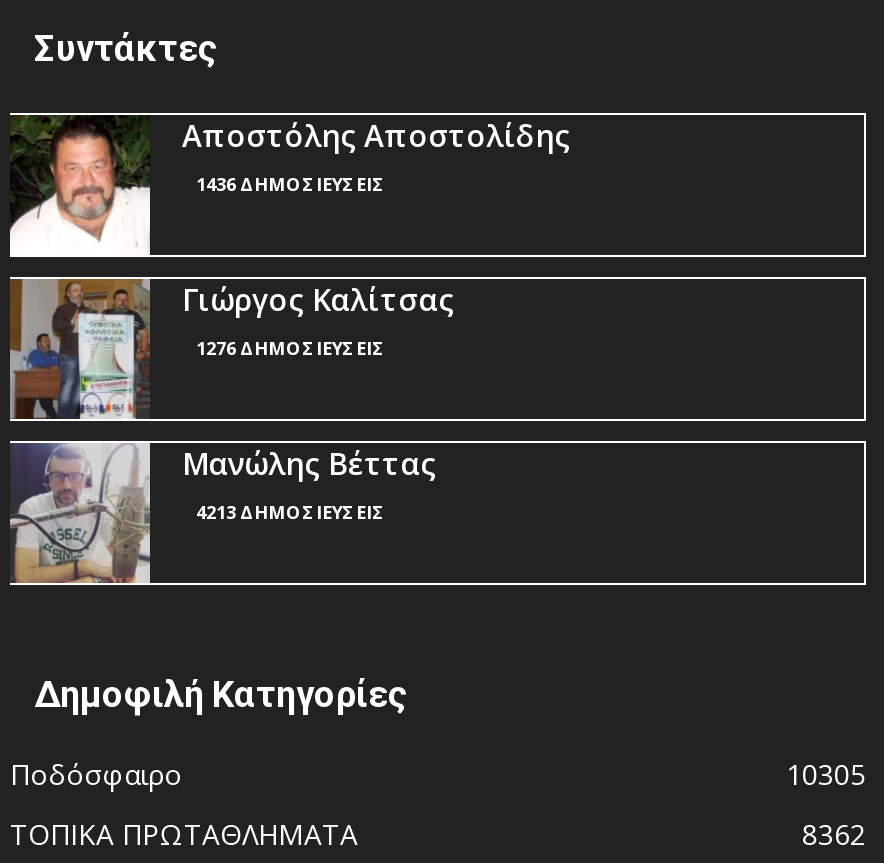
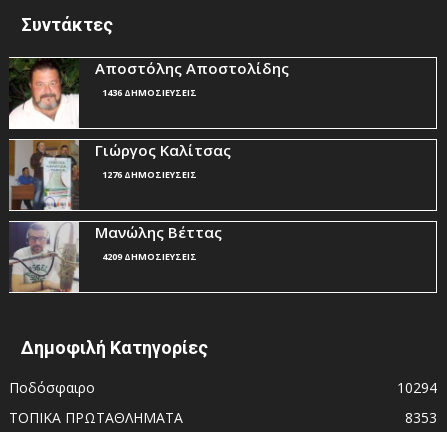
[196,500,386,526] 4213 ΔΗΜΟΣΙΕΥΣΕΙΣ -> [102,250,197,263] 4209 ΔΗΜΟΣΙΕΥΣΕΙΣ
[786,756,866,794] 10305 -> [397,378,437,397] 10294
[802,816,866,854] 8362 -> [405,408,437,427] 8353

